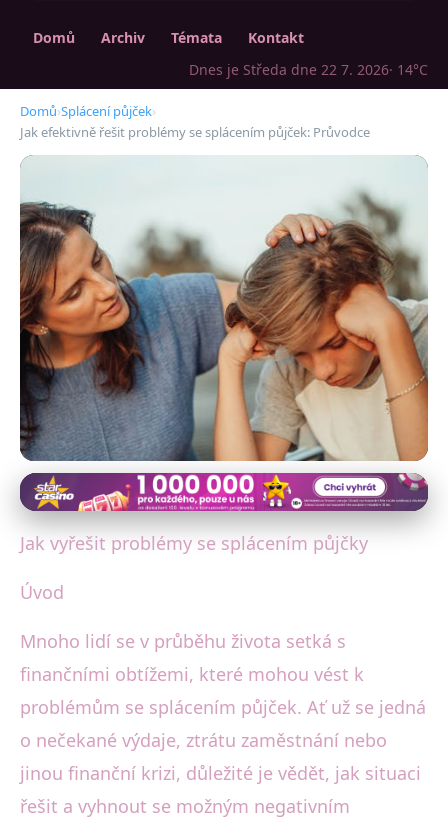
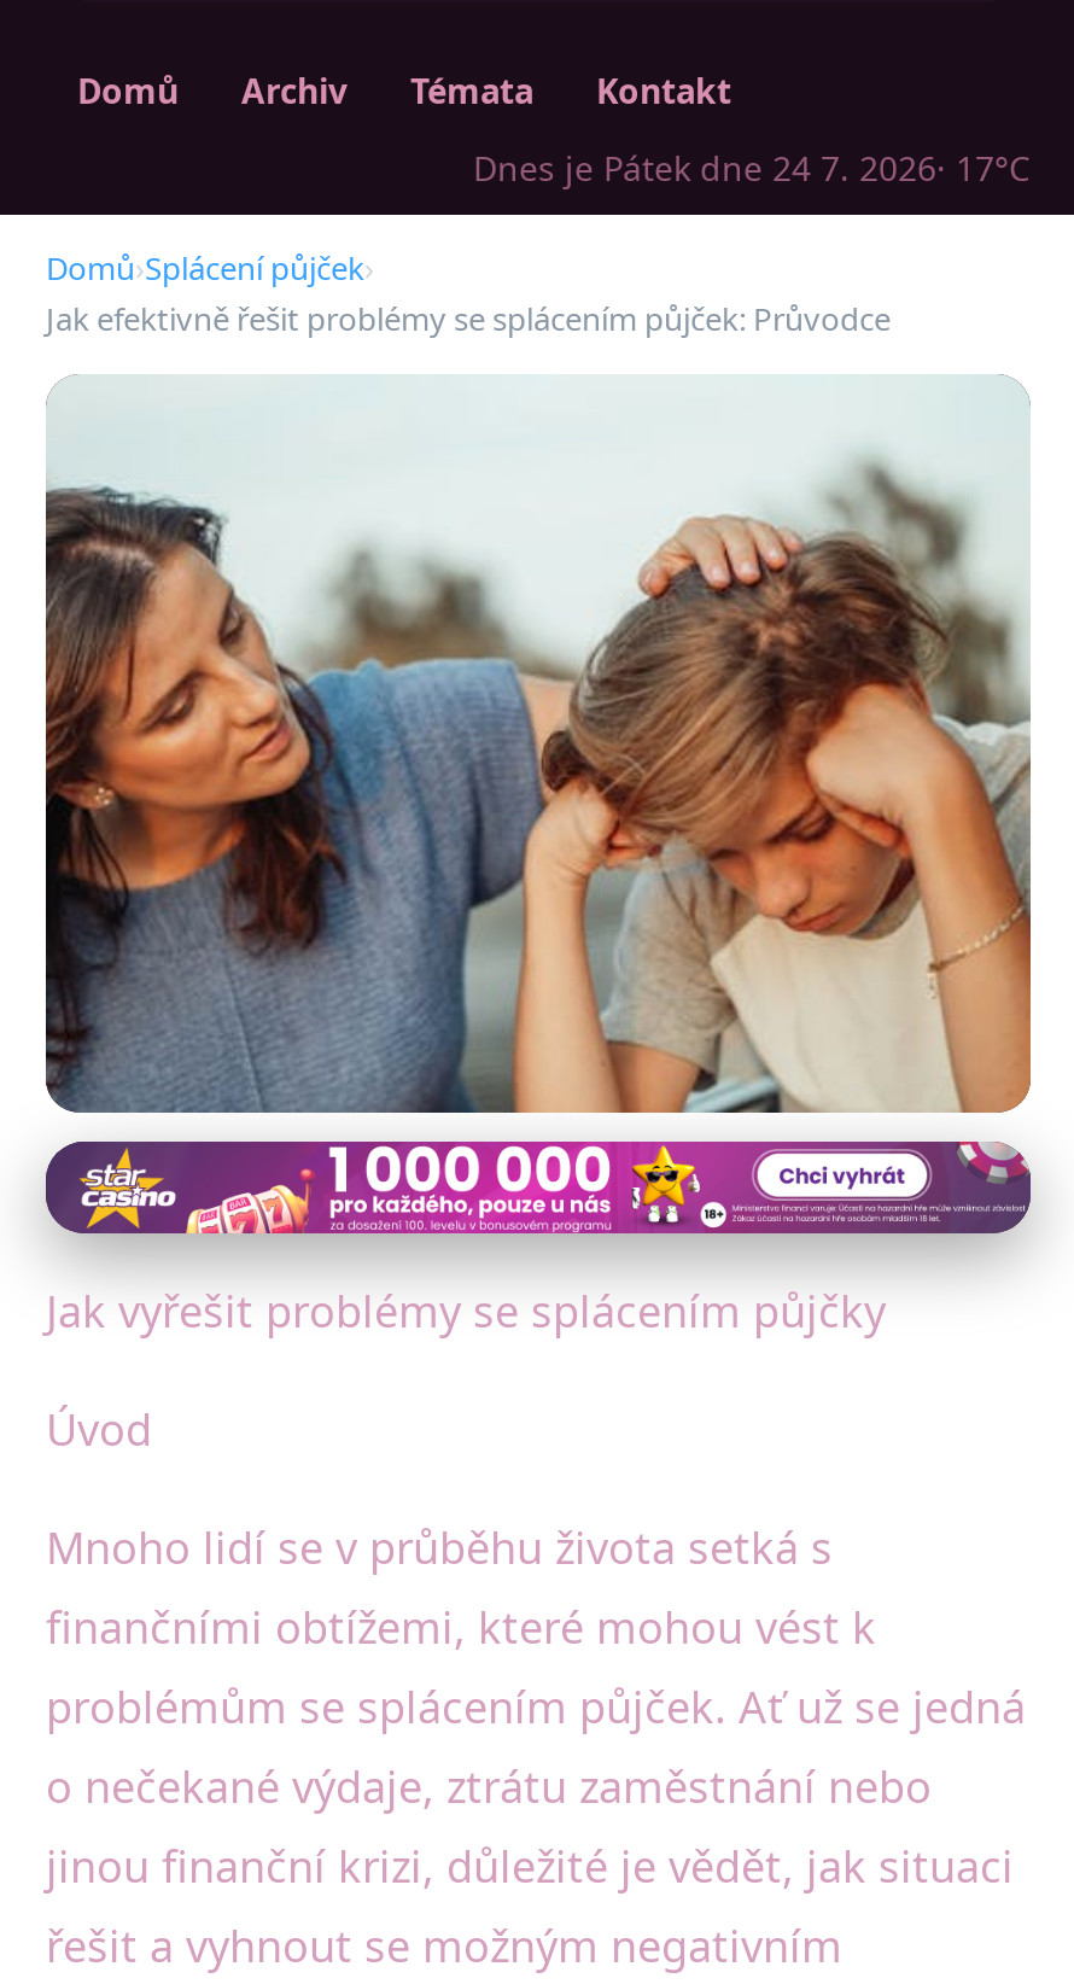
[189,60,428,79] Dnes je Středa dne 22 7. 2026 · 14°C -> [473,145,1031,191] Dnes je Pátek dne 24 7. 2026 · 17°C

